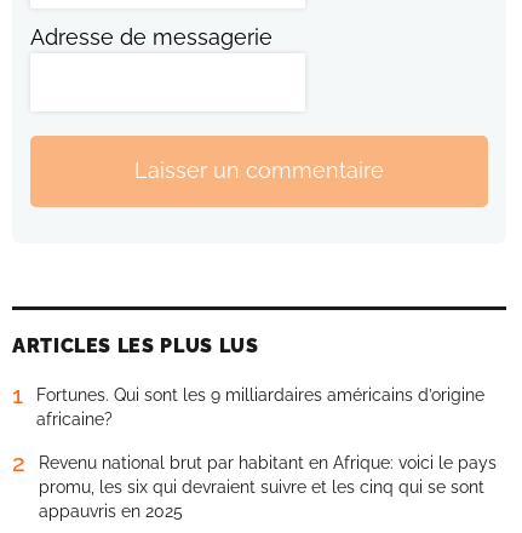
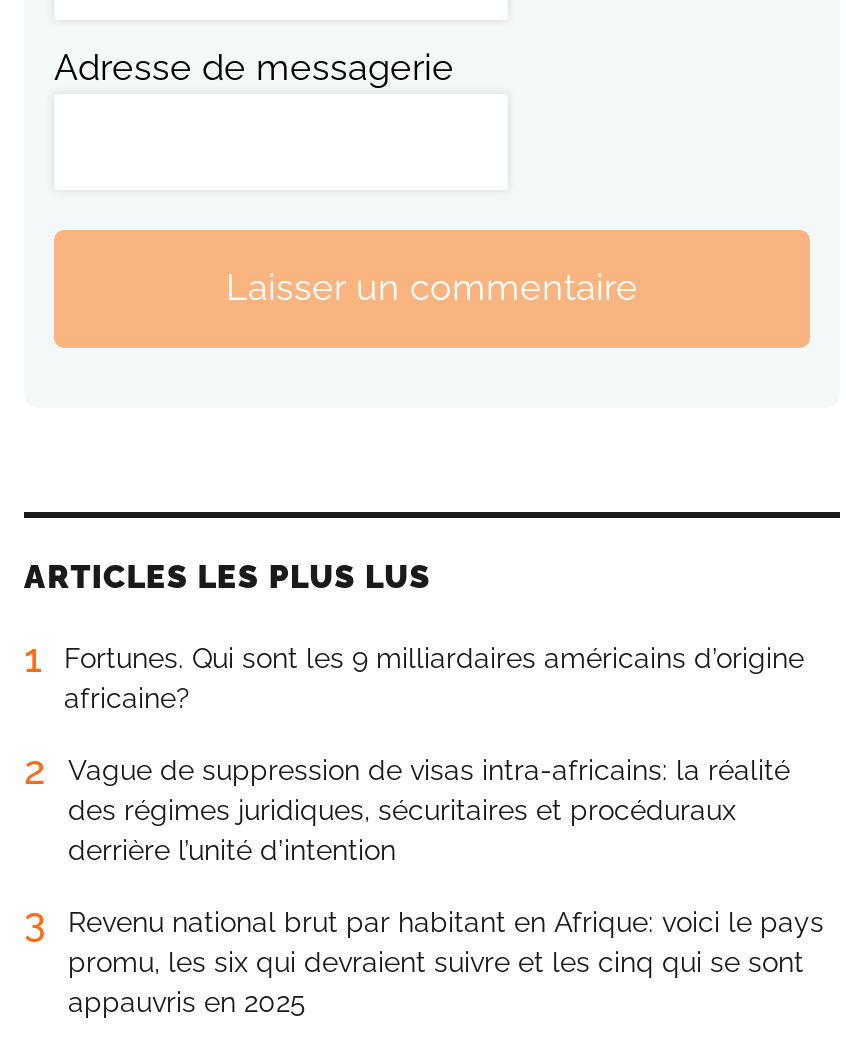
none -> [24,754,790,946] Vague de suppression de visas intra-africains: la réalité | des régimes juridiques, sécuritaires et procéduraux | derrière l’unité d’intention | 3

